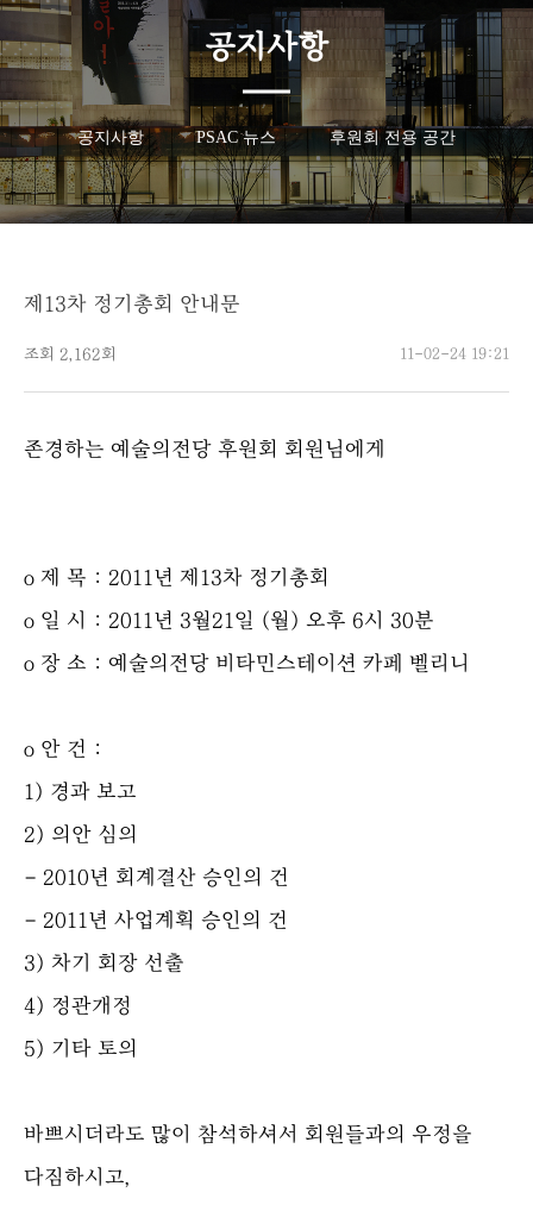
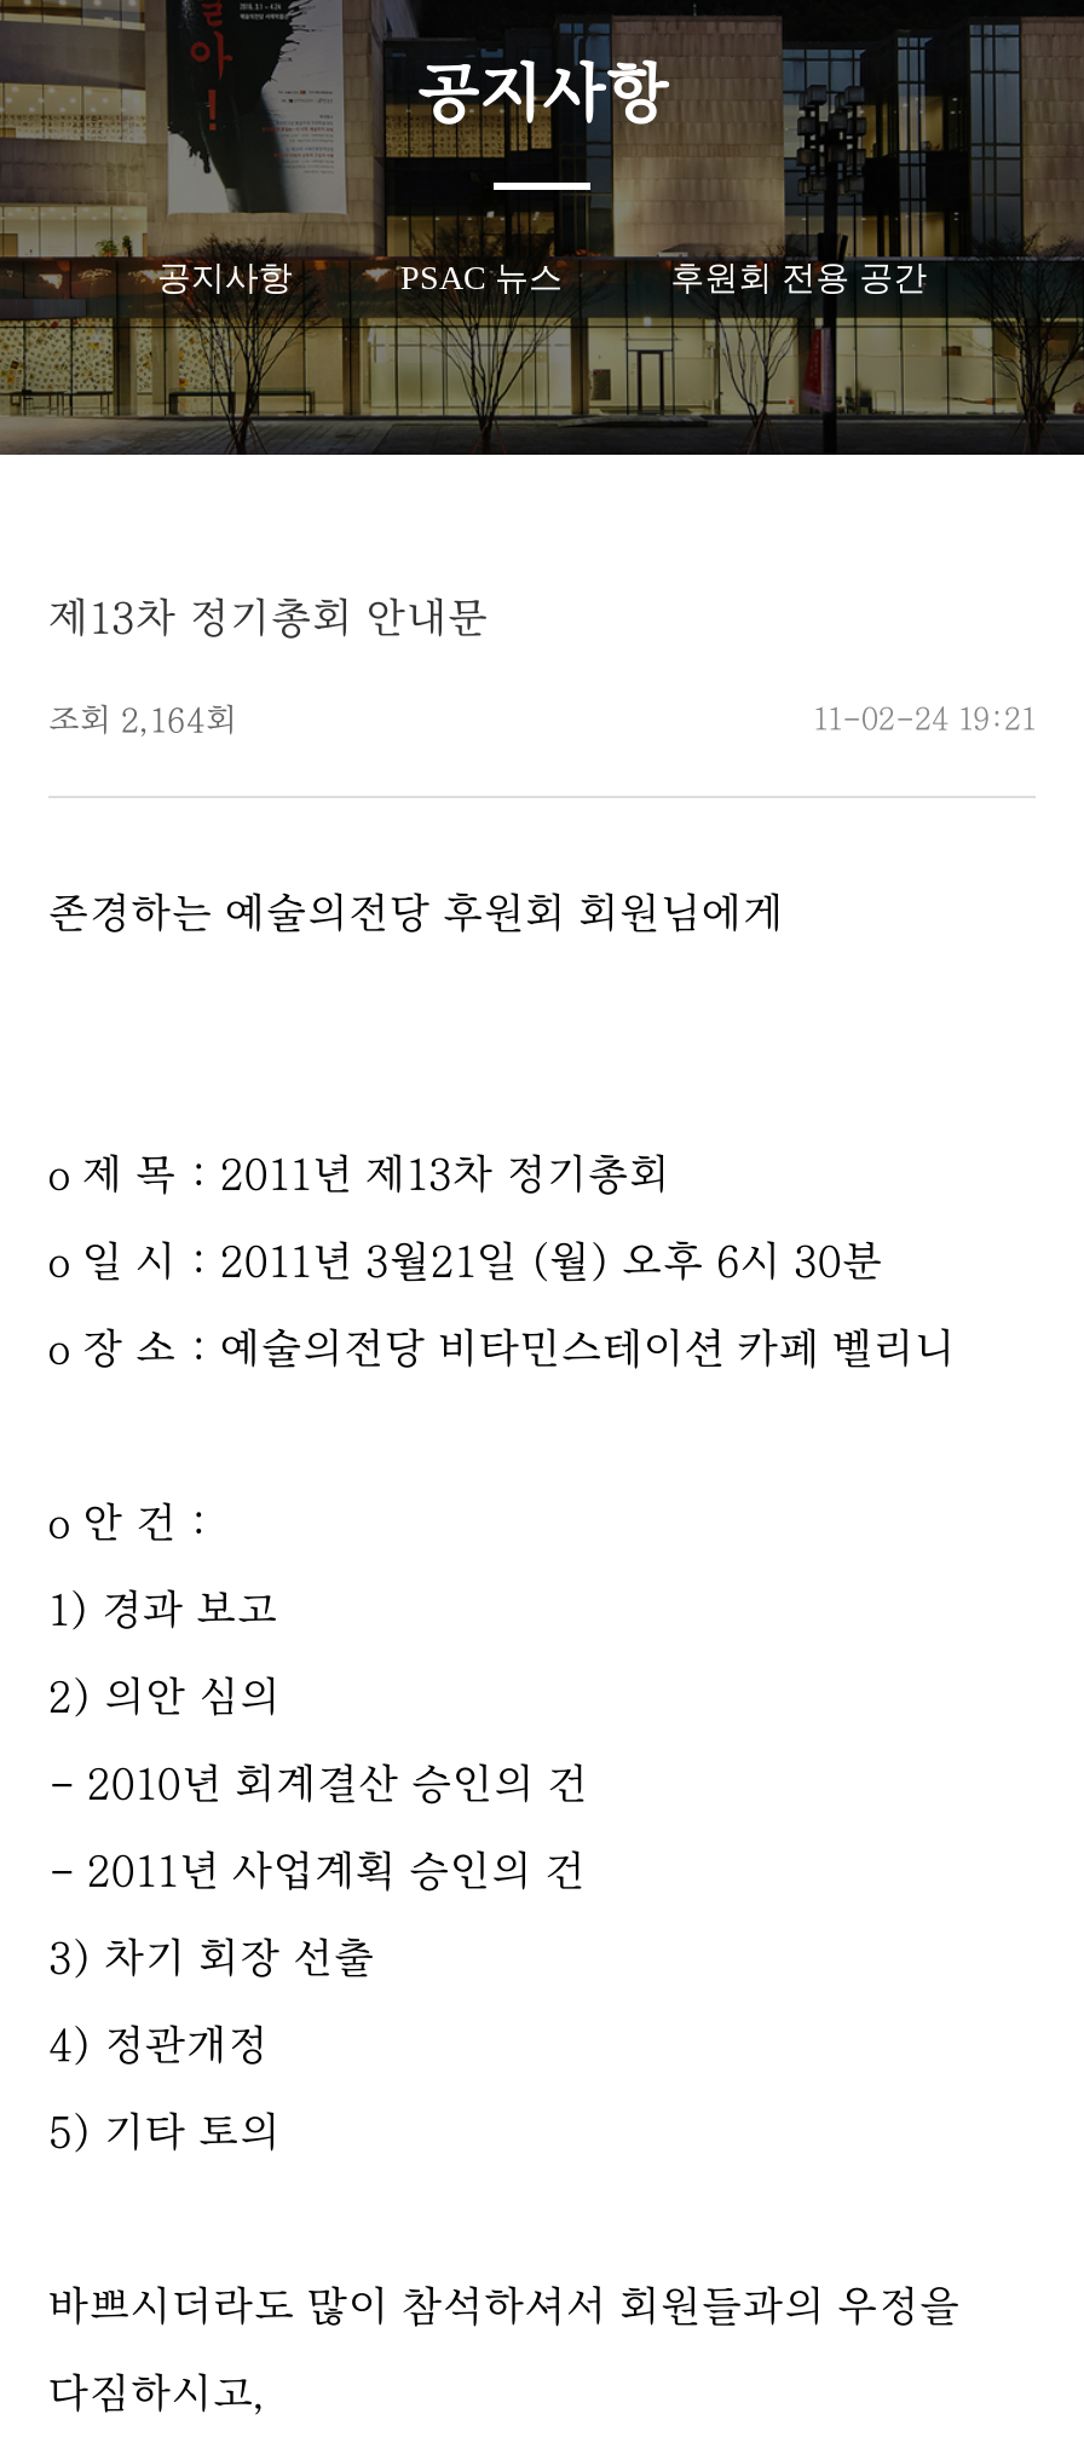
[24,347,117,363] 조회 2,162회 -> [48,705,237,739] 조회 2,164회

